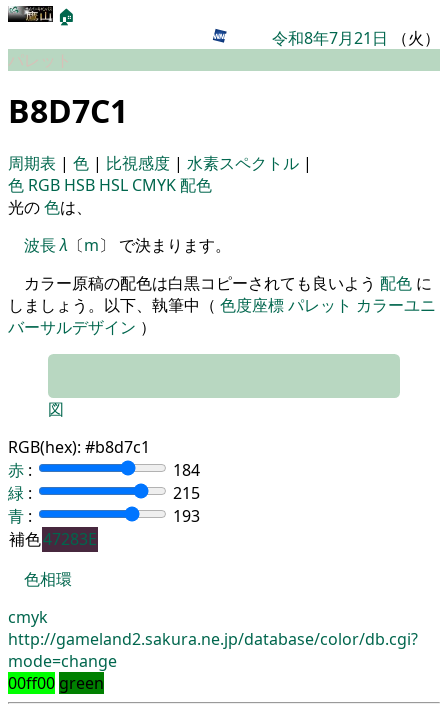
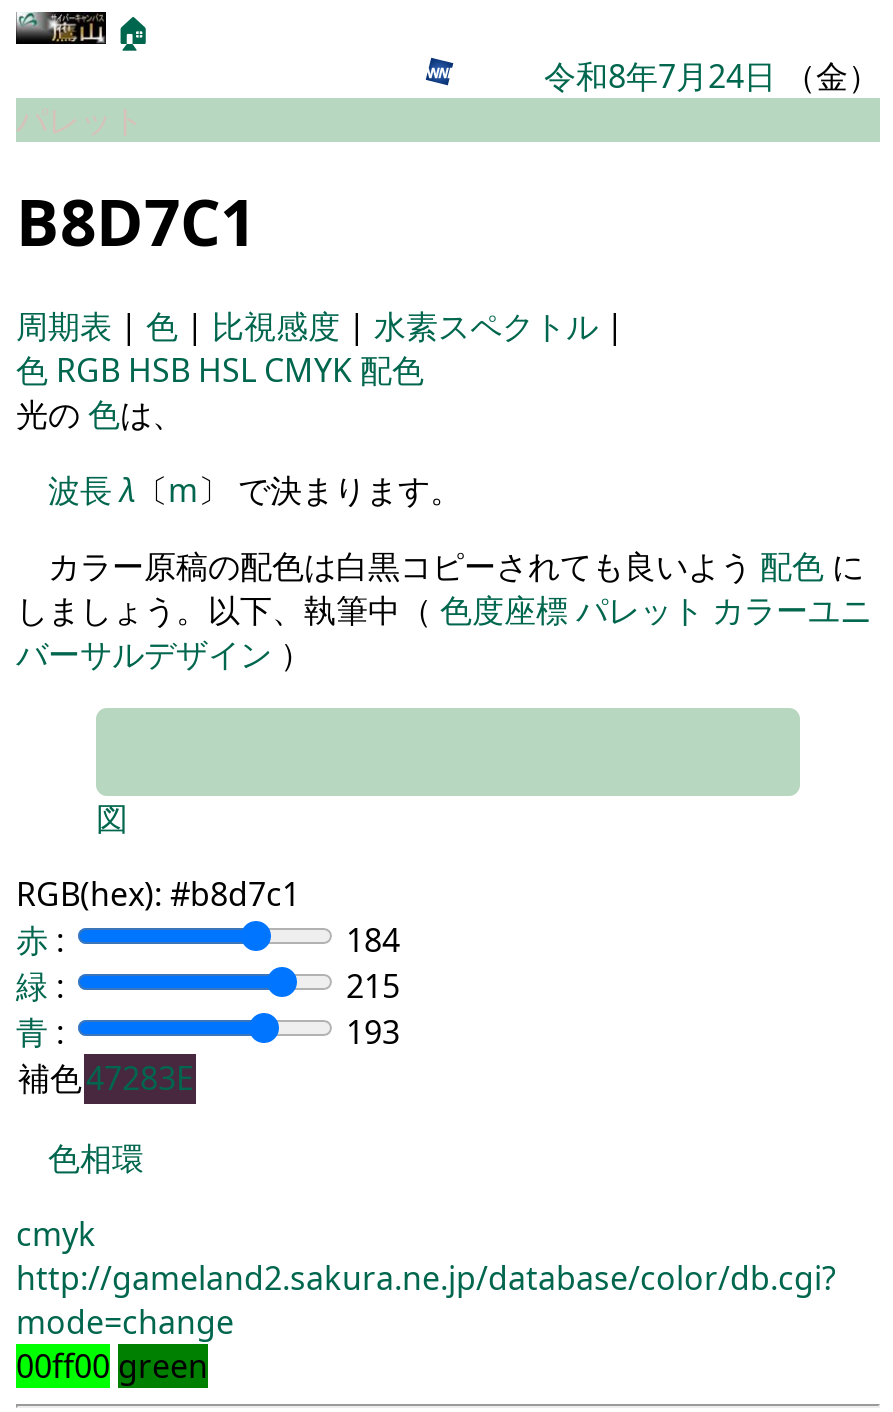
[272,27,440,49] 令和8年7月21日（火） -> [544,54,880,98] 令和8年7月24日（金）

